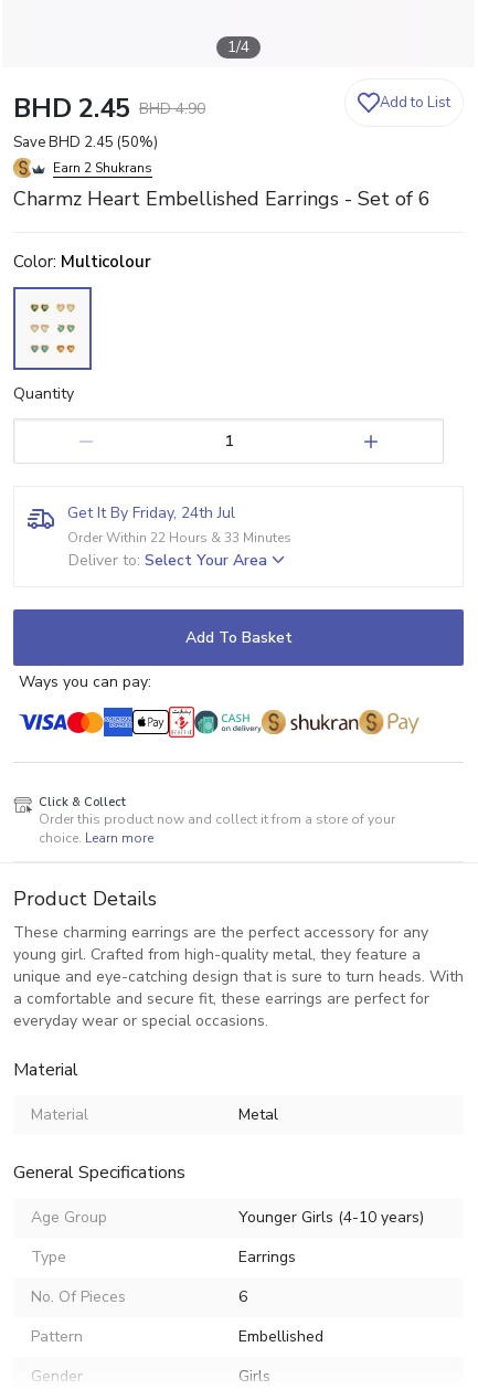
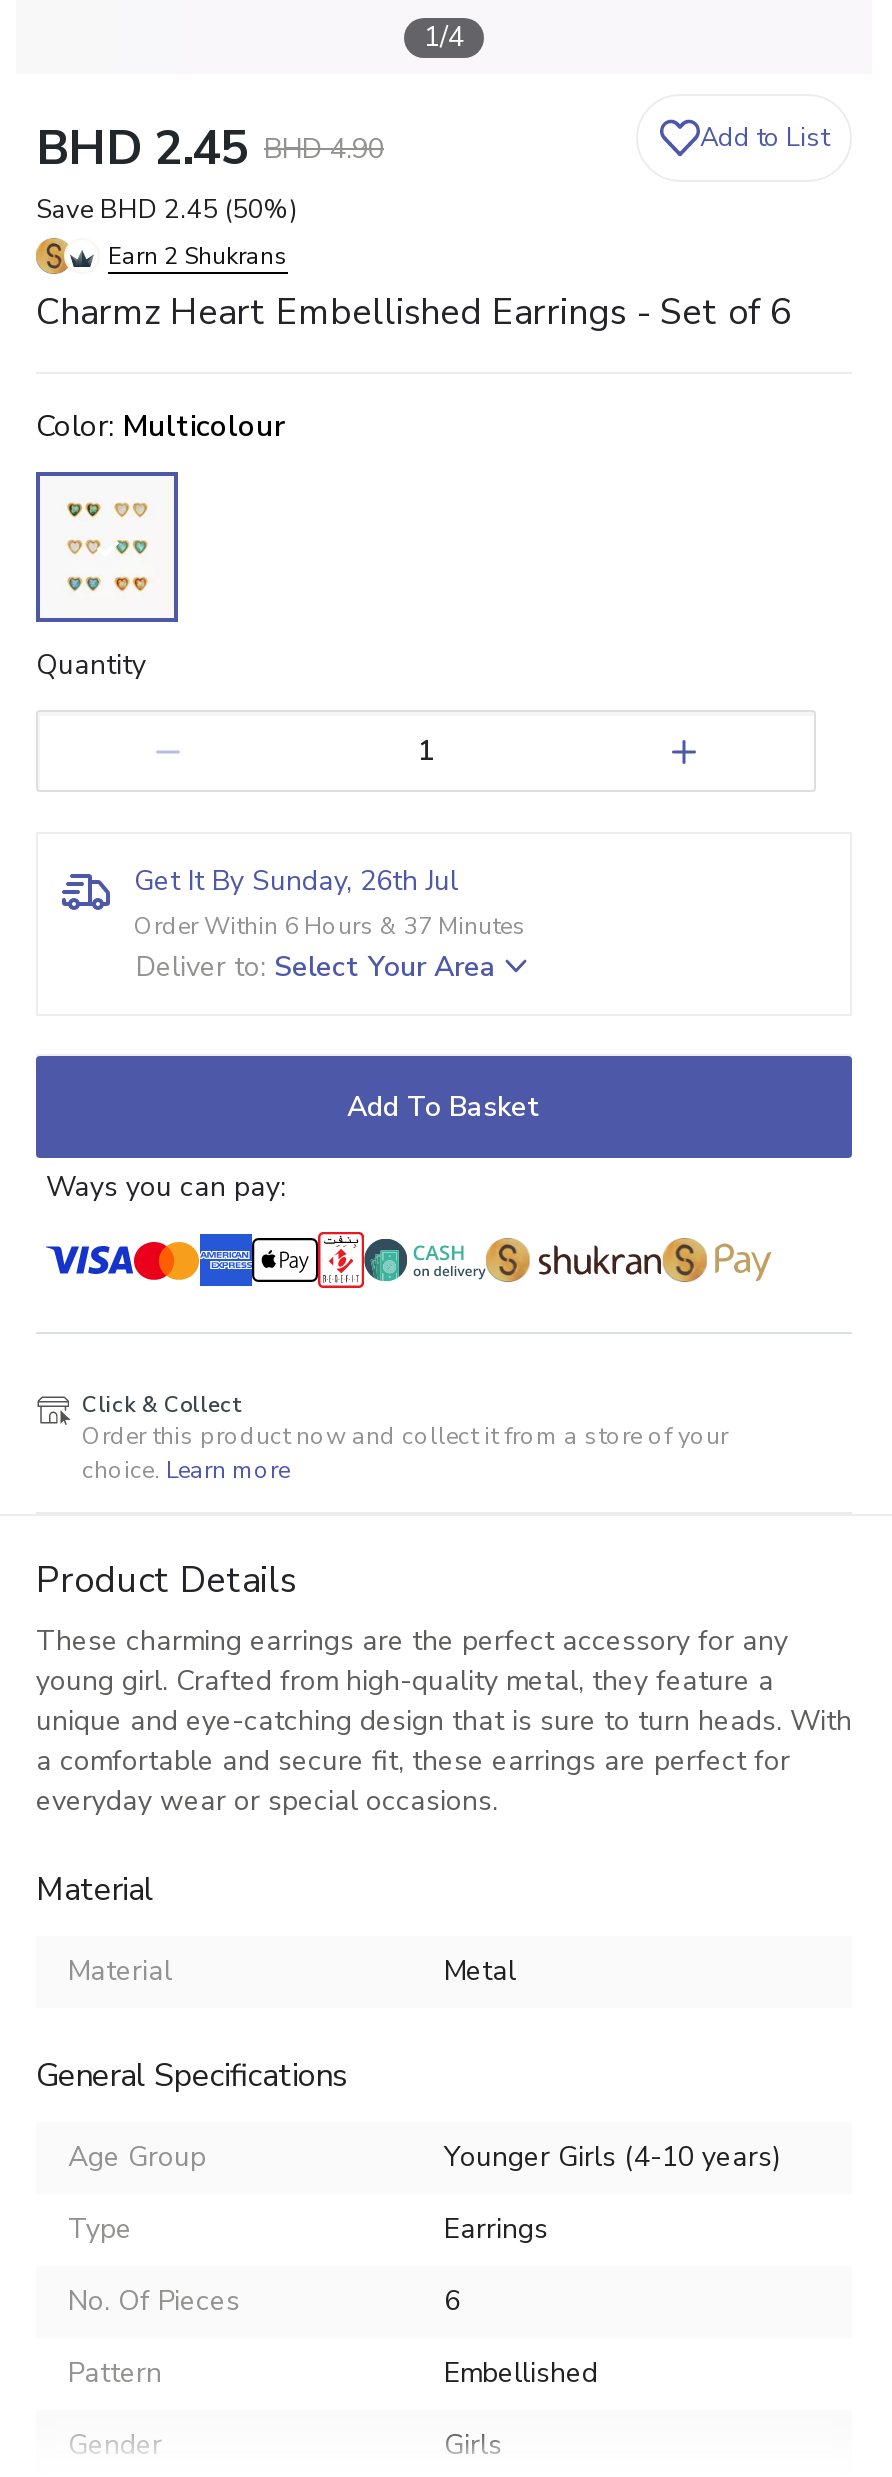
[67,503,235,524] Get It By Friday, 24th Jul -> [134,863,458,901] Get It By Sunday, 26th Jul
[67,529,291,547] Order Within 22 Hours & 33 Minutes -> [134,910,526,942] Order Within 6 Hours & 37 Minutes

